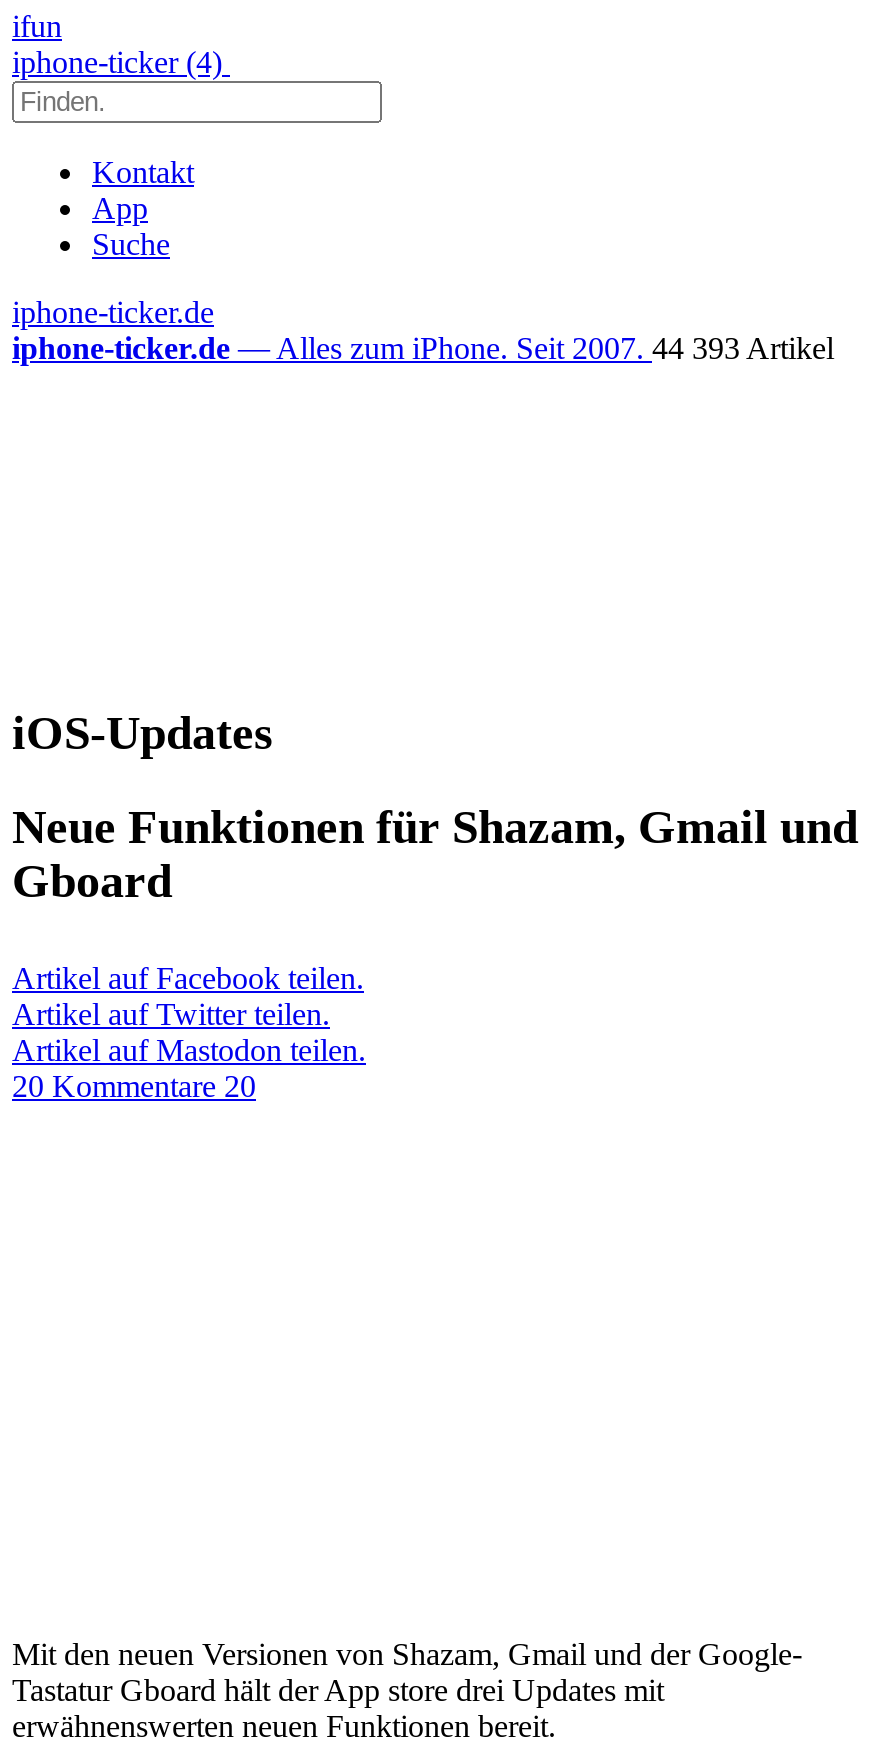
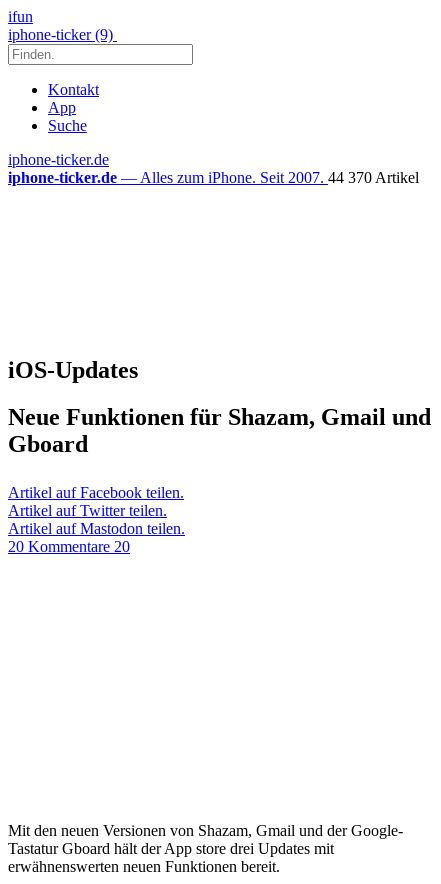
[12,45,230,79] iphone-ticker (4) -> [8,26,117,43] iphone-ticker (9)
[12,331,834,365] iphone-ticker.de — Alles zum iPhone. Seit 2007. 44 393 Artikel -> [8,169,419,186] iphone-ticker.de — Alles zum iPhone. Seit 2007. 44 370 Artikel

